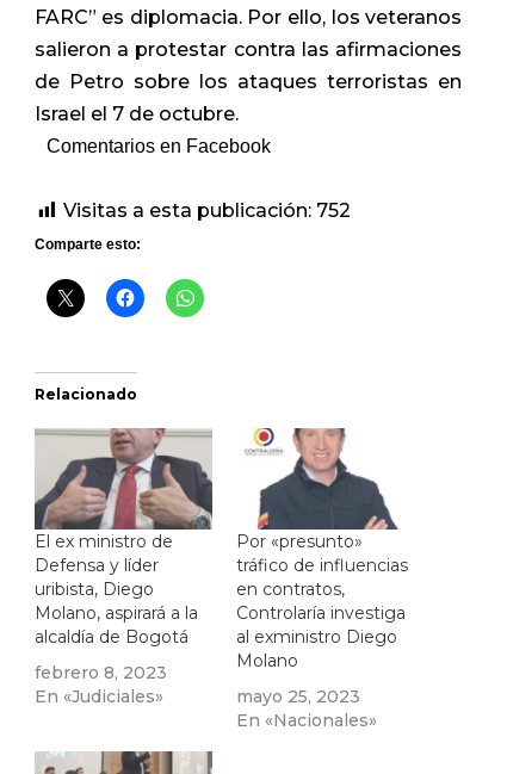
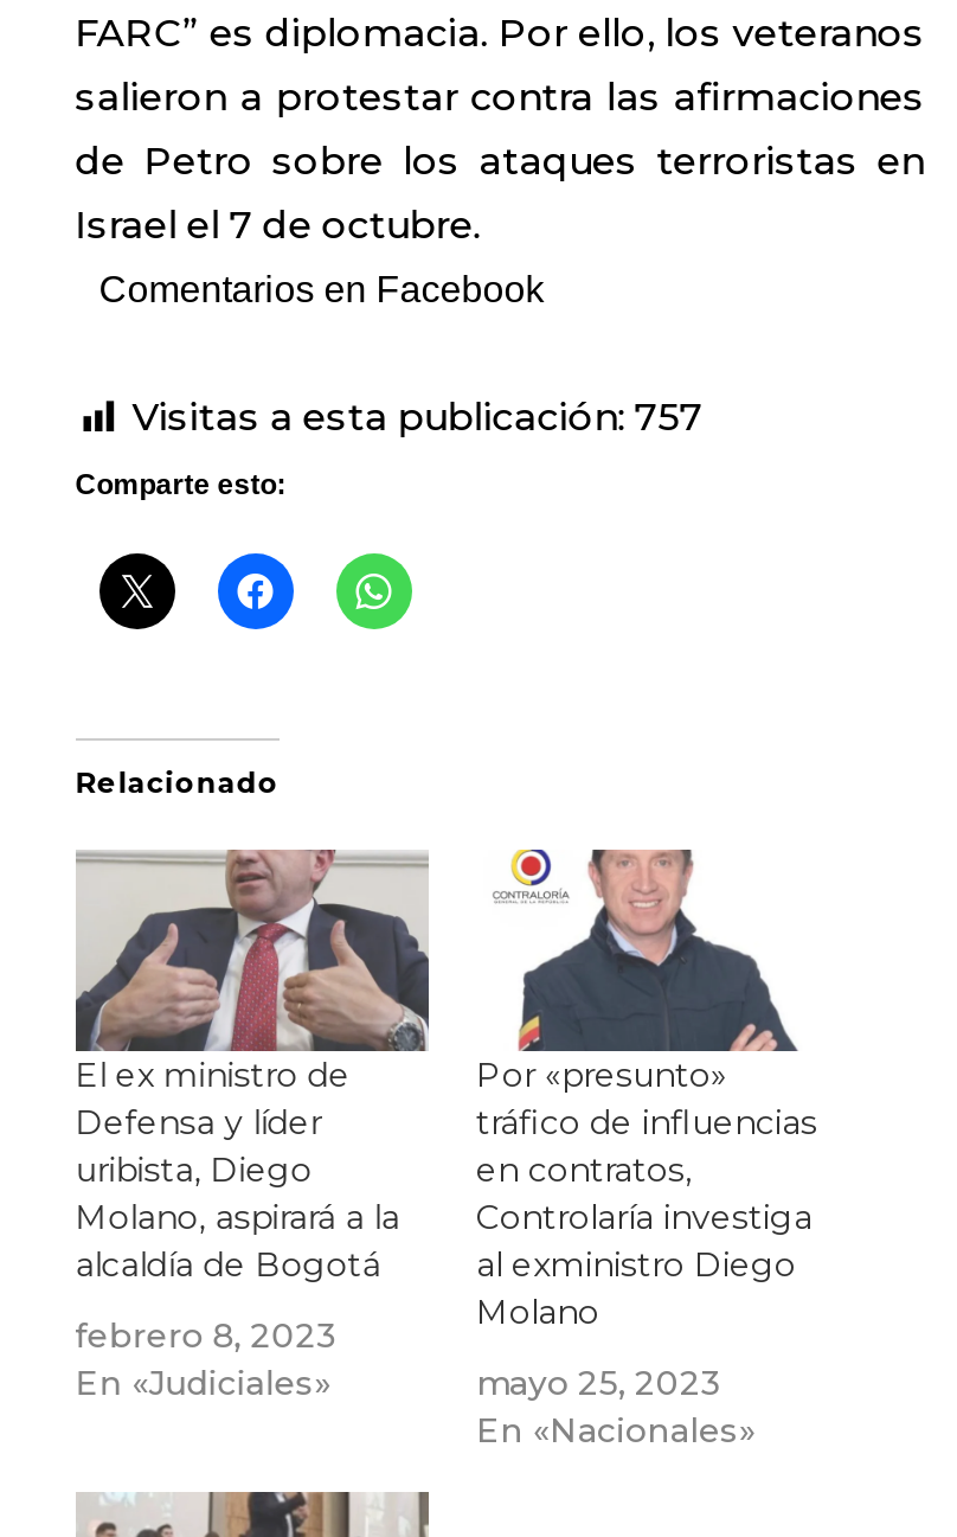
[63,199,350,222] Visitas a esta publicación: 752 -> [132,395,703,440] Visitas a esta publicación: 757

